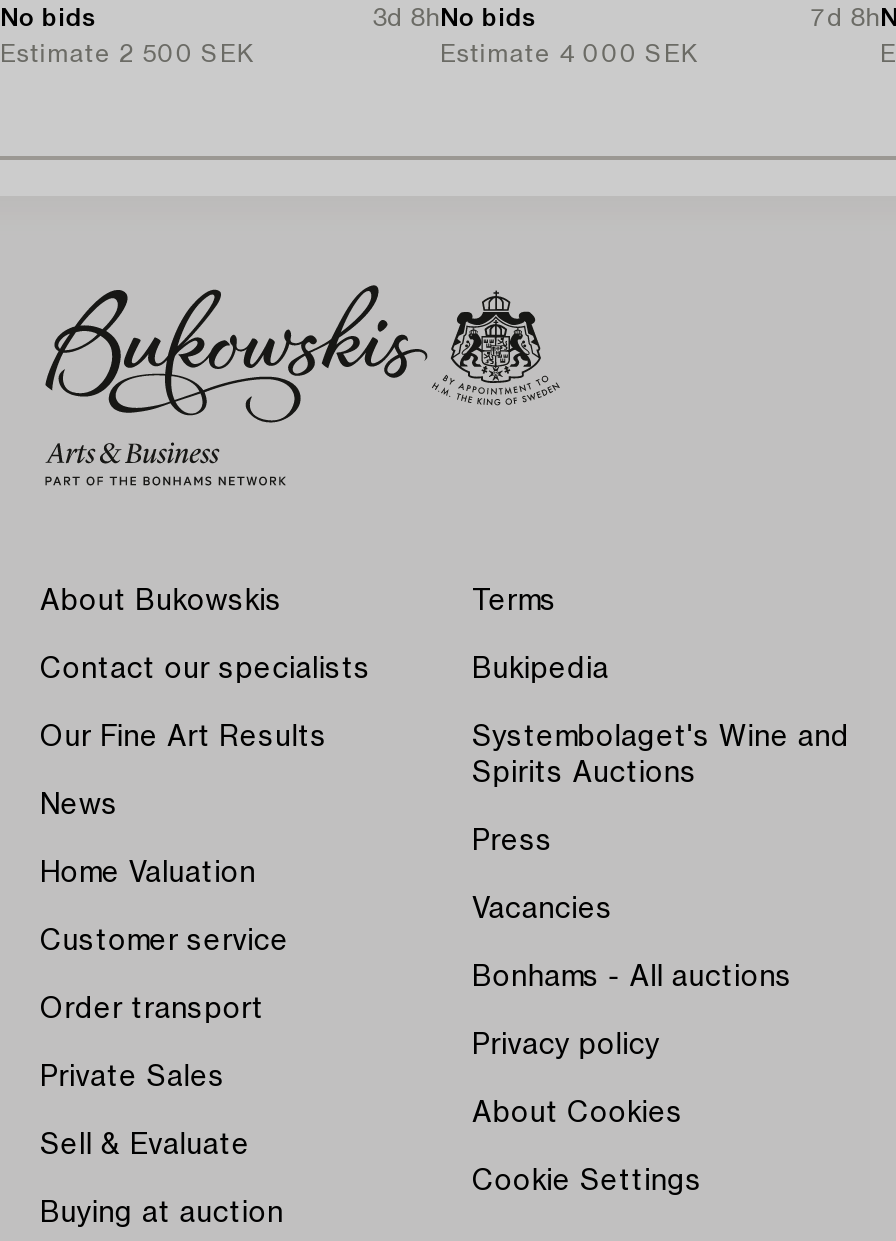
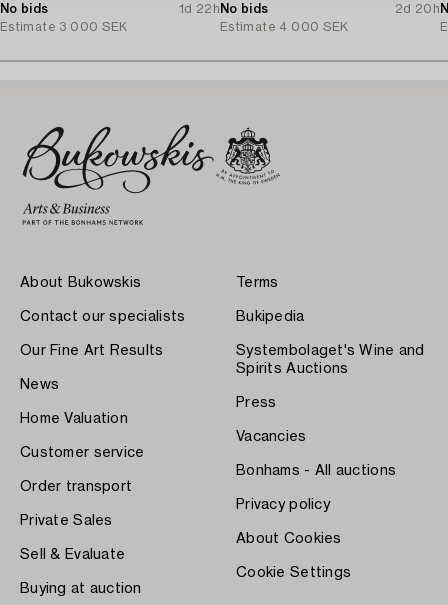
[372,6,537,30] 3d 8h No bids -> [179,3,268,15] 1d 22h No bids
[810,6,880,30] 7d 8h -> [395,3,440,15] 2d 20h
[0,42,253,66] Estimate 2 500 SEK -> [0,21,128,33] Estimate 3 000 SEK

